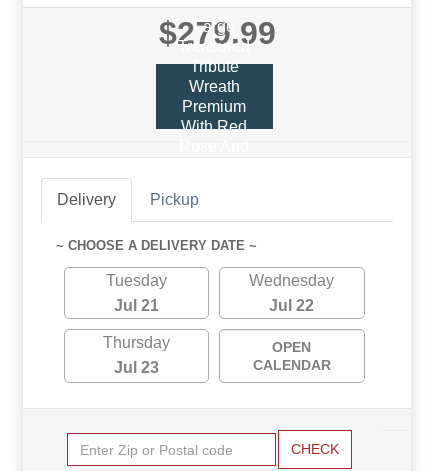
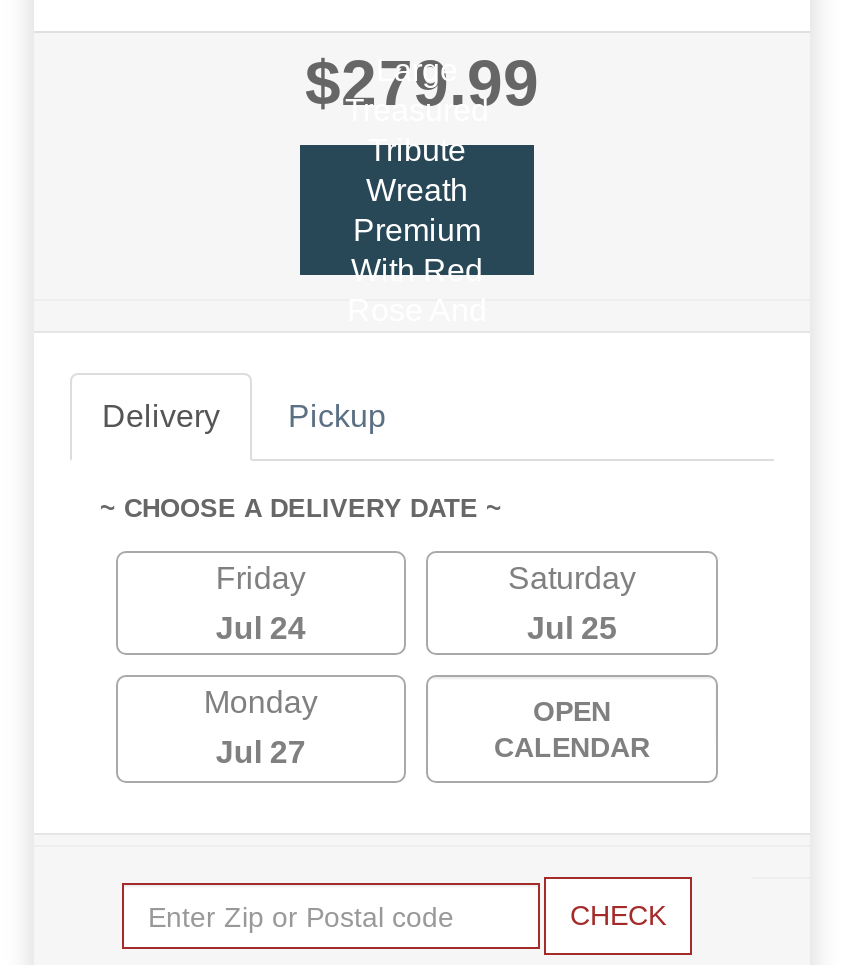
[106,272,167,289] Tuesday -> [216,561,306,595] Friday
[249,272,334,289] Wednesday -> [508,561,636,595] Saturday
[114,297,159,314] Jul 21 -> [216,611,306,645] Jul 24
[269,297,314,314] Jul 22 -> [527,611,617,645] Jul 25
[103,334,170,351] Thursday -> [204,685,318,719] Monday
[114,359,159,376] Jul 23 -> [216,735,306,769] Jul 27

